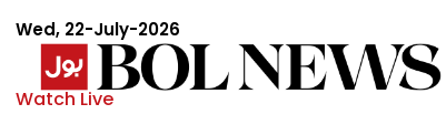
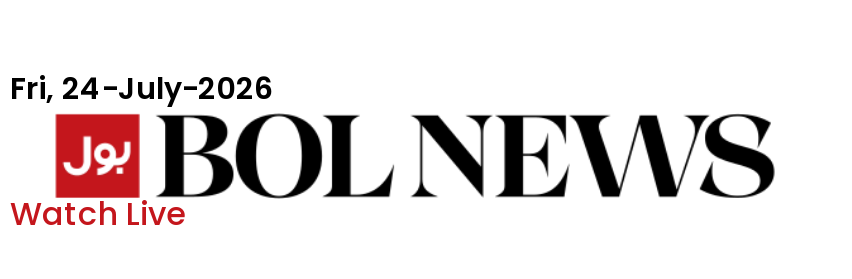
[16,18,180,41] Wed, 22-July-2026 -> [10,67,274,109] Fri, 24-July-2026

